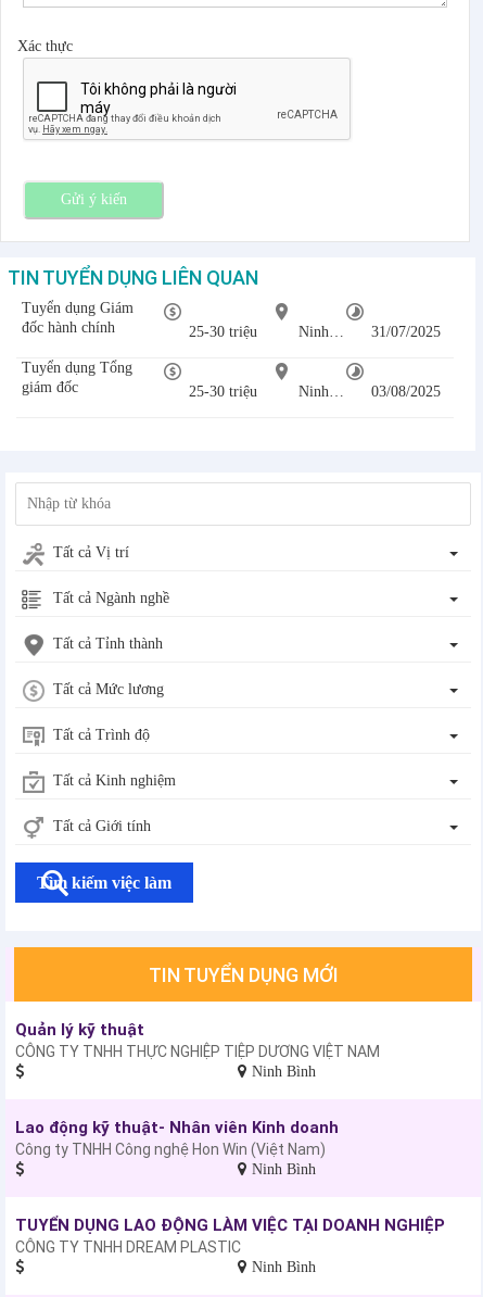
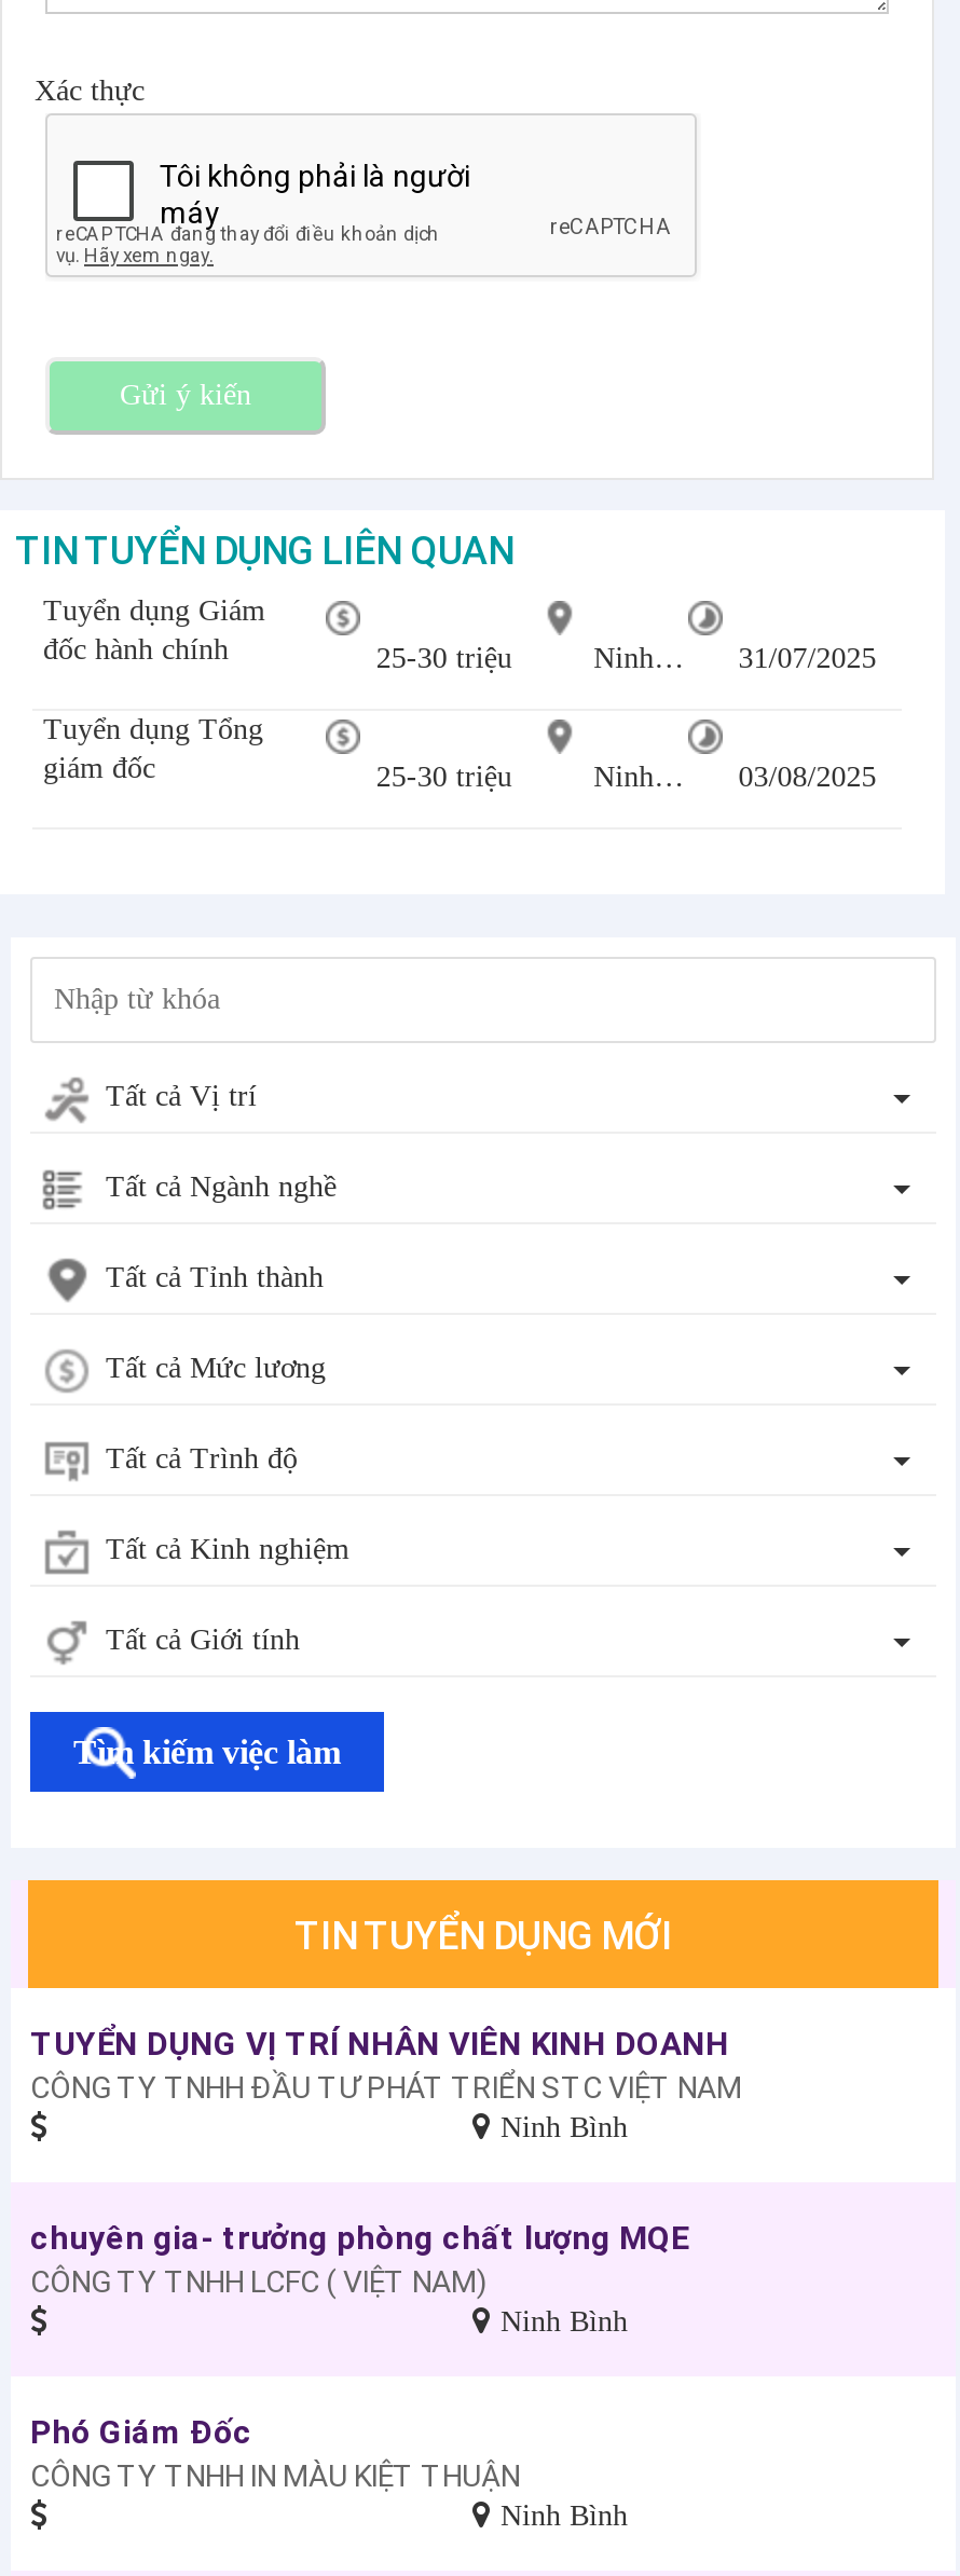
[15,1019,380,1061] Quản lý kỹ thuật | CÔNG TY TNHH THỰC NGHIỆP TIỆP DƯƠNG VIỆT NAM -> [30,2023,742,2107] TUYỂN DỤNG VỊ TRÍ NHÂN VIÊN KINH DOANH | CÔNG TY TNHH ĐẦU TƯ PHÁT TRIỂN STC VIỆT NAM
[15,1117,339,1159] Lao động kỹ thuật- Nhân viên Kinh doanh | Công ty TNHH Công nghệ Hon Win (Việt Nam) -> [30,2217,690,2301] chuyên gia- trưởng phòng chất lượng MQE | CÔNG TY TNHH LCFC ( VIỆT NAM)
[15,1214,445,1257] TUYỂN DỤNG LAO ĐỘNG LÀM VIỆC TẠI DOANH NGHIỆP | CÔNG TY TNHH DREAM PLASTIC -> [30,2411,520,2495] Phó Giám Đốc | CÔNG TY TNHH IN MÀU KIỆT THUẬN

